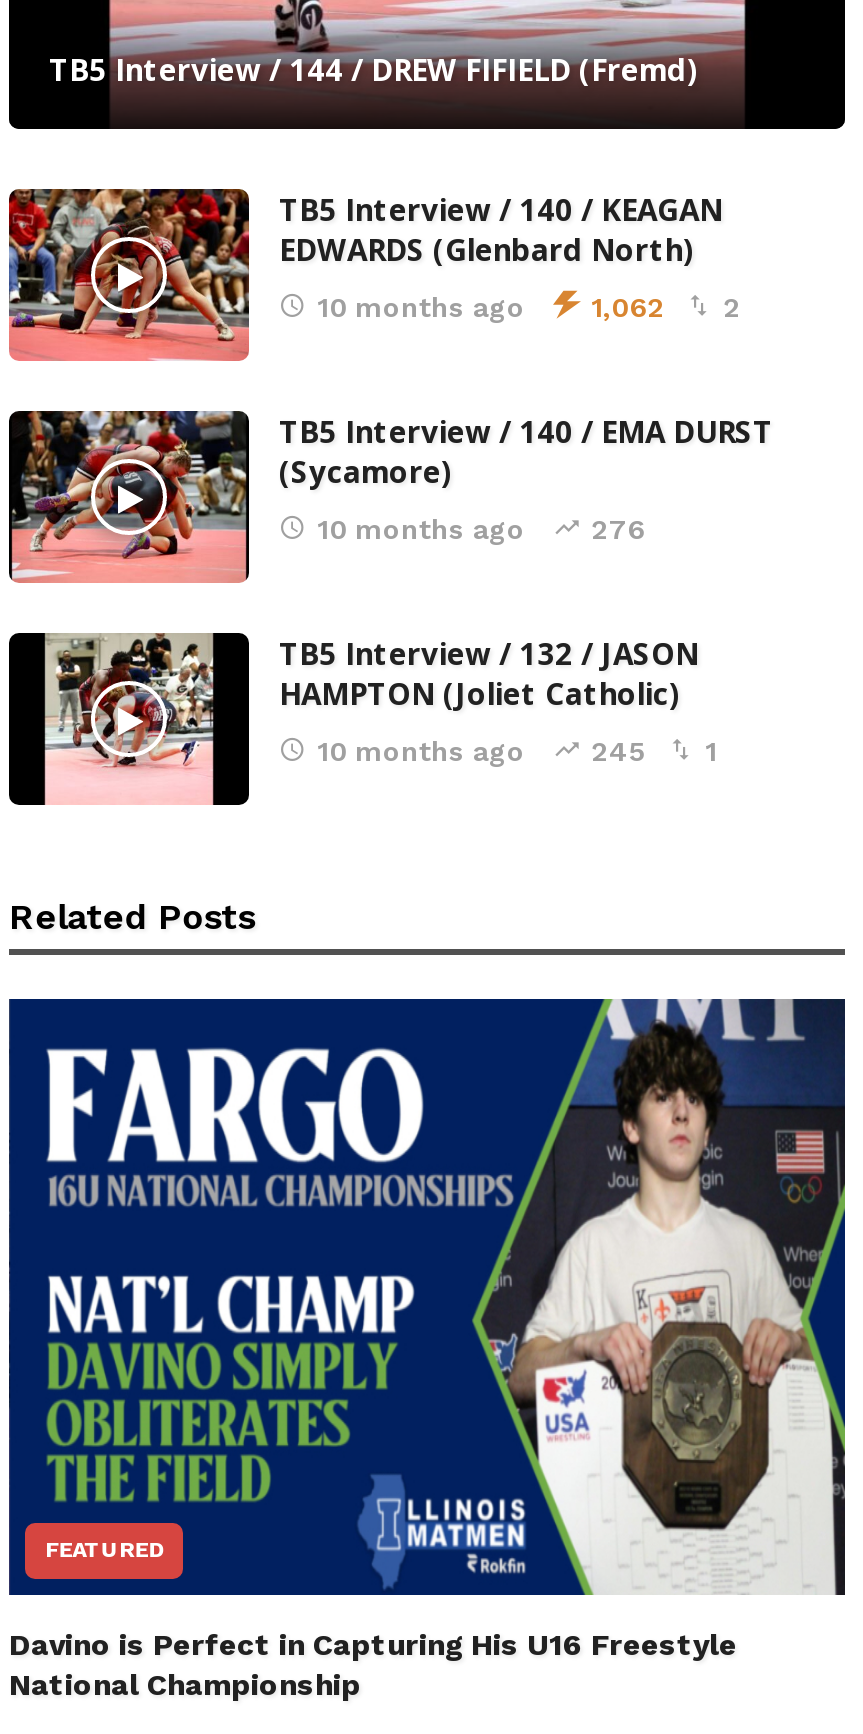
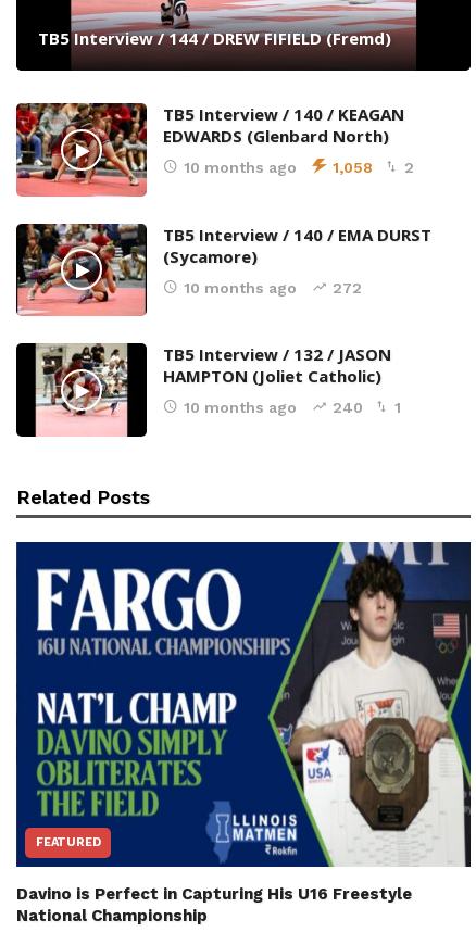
[591,292,741,324] 1,062 2 -> [333,158,414,176] 1,058 2
[591,513,645,545] 276 -> [333,279,362,296] 272
[591,735,717,767] 245 1 -> [333,399,401,416] 240 1

